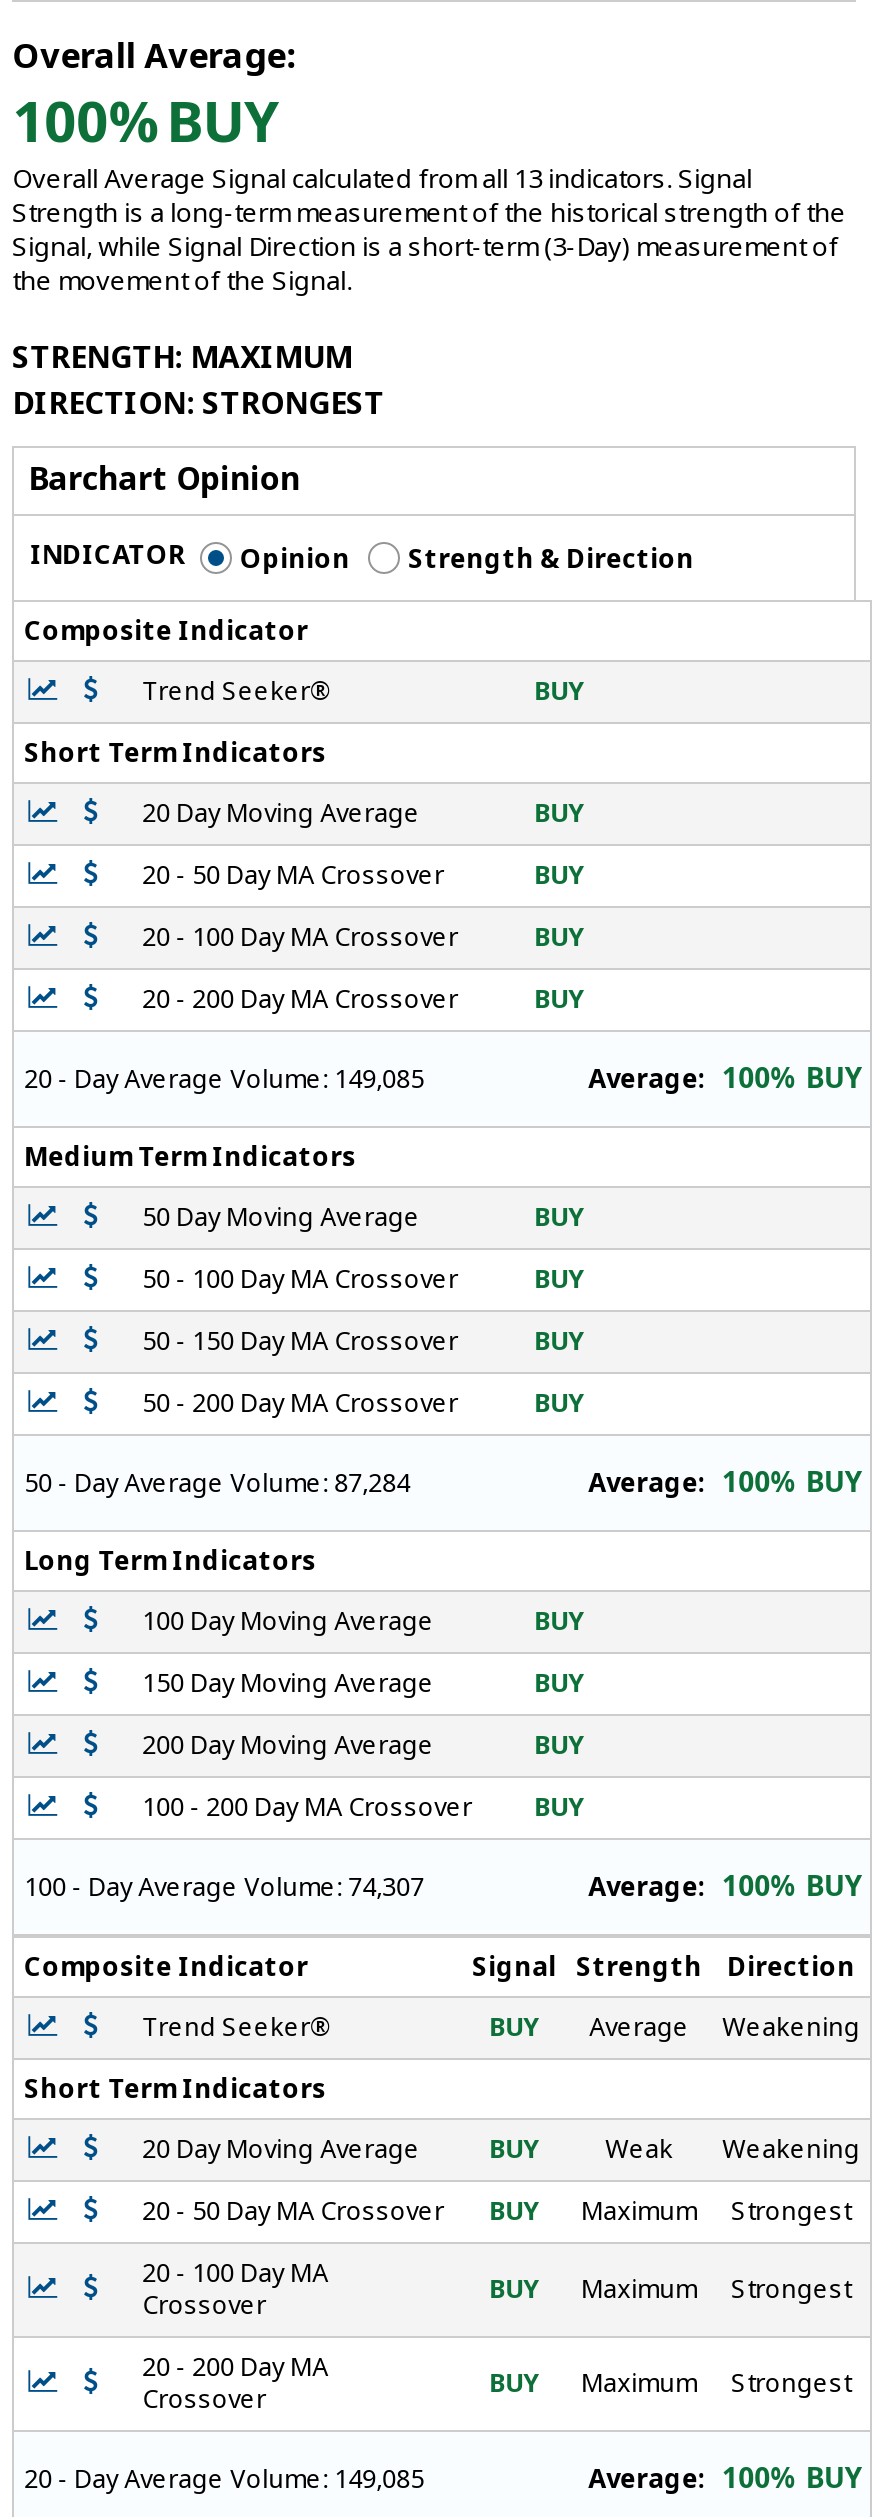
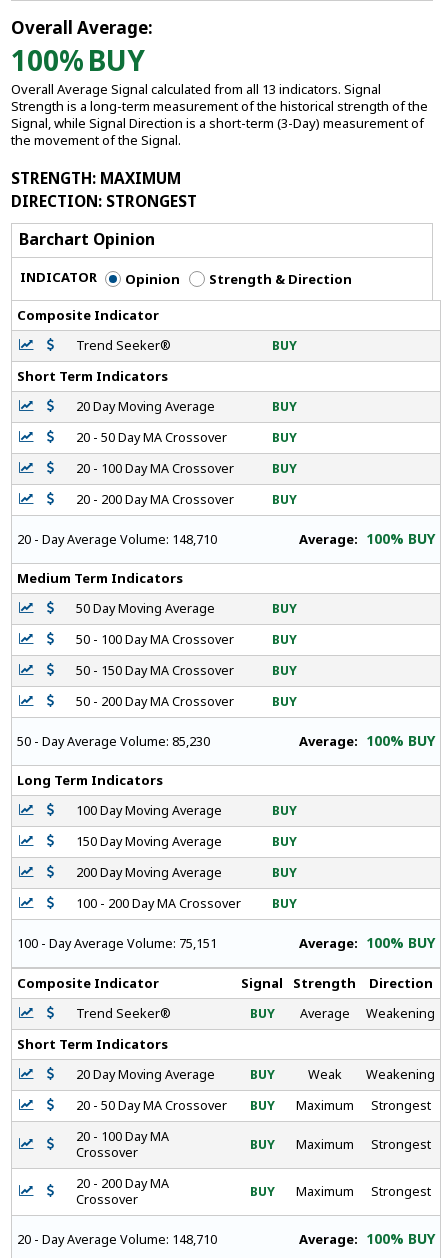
[24,1063,424,1097] 20 - Day Average Volume: 149,085 -> [17,531,217,548] 20 - Day Average Volume: 148,710
[24,1467,410,1501] 50 - Day Average Volume: 87,284 -> [17,733,210,750] 50 - Day Average Volume: 85,230
[24,1871,424,1905] 100 - Day Average Volume: 74,307 -> [17,935,217,952] 100 - Day Average Volume: 75,151
[24,2463,424,2497] 20 - Day Average Volume: 149,085 -> [17,1231,217,1248] 20 - Day Average Volume: 148,710

